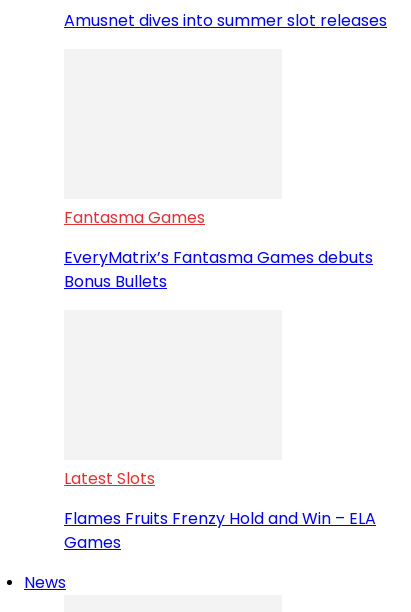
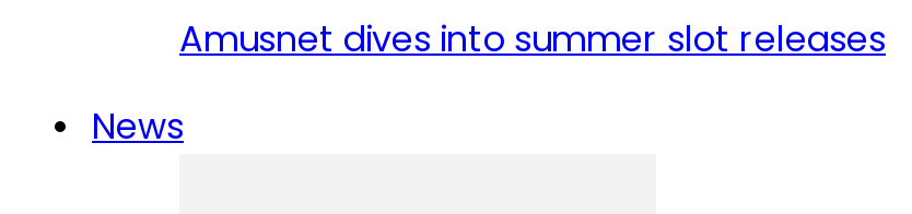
[64,206,373,293] Fantasma Games | EveryMatrix’s Fantasma Games debuts | Bonus Bullets -> none
[64,467,376,554] Latest Slots | Flames Fruits Frenzy Hold and Win – ELA | Games -> none

